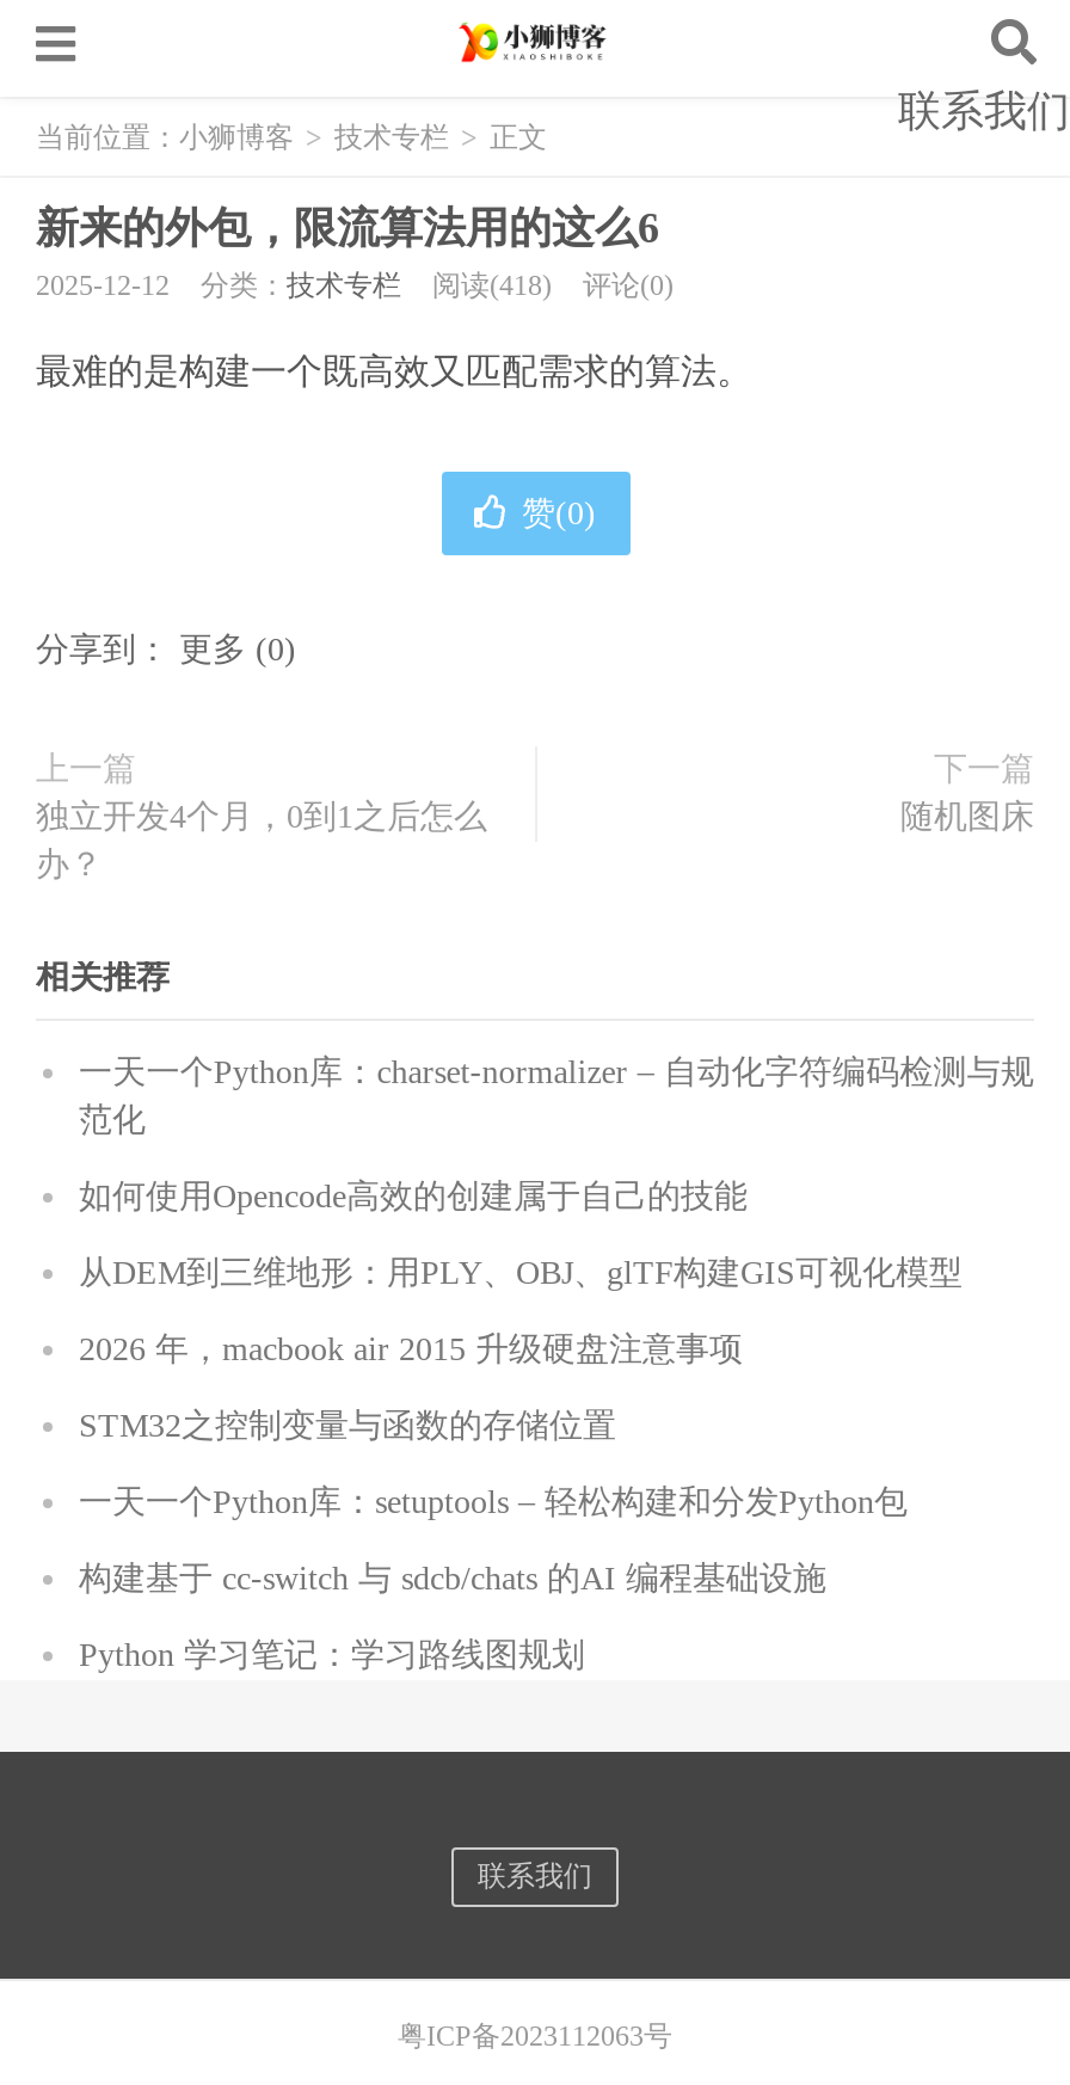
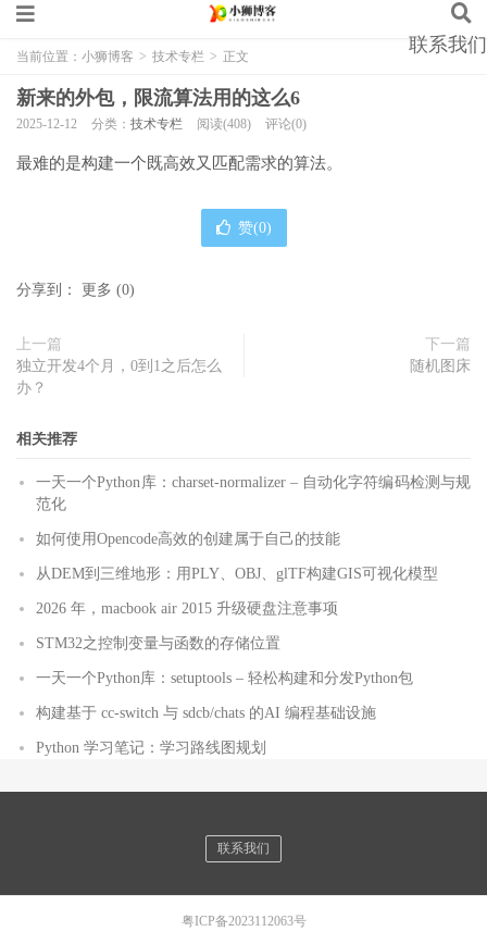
[36,269,674,302] 2025-12-12 分类：技术专栏 阅读(418) 评论(0) -> [16,116,307,132] 2025-12-12 分类：技术专栏 阅读(408) 评论(0)

